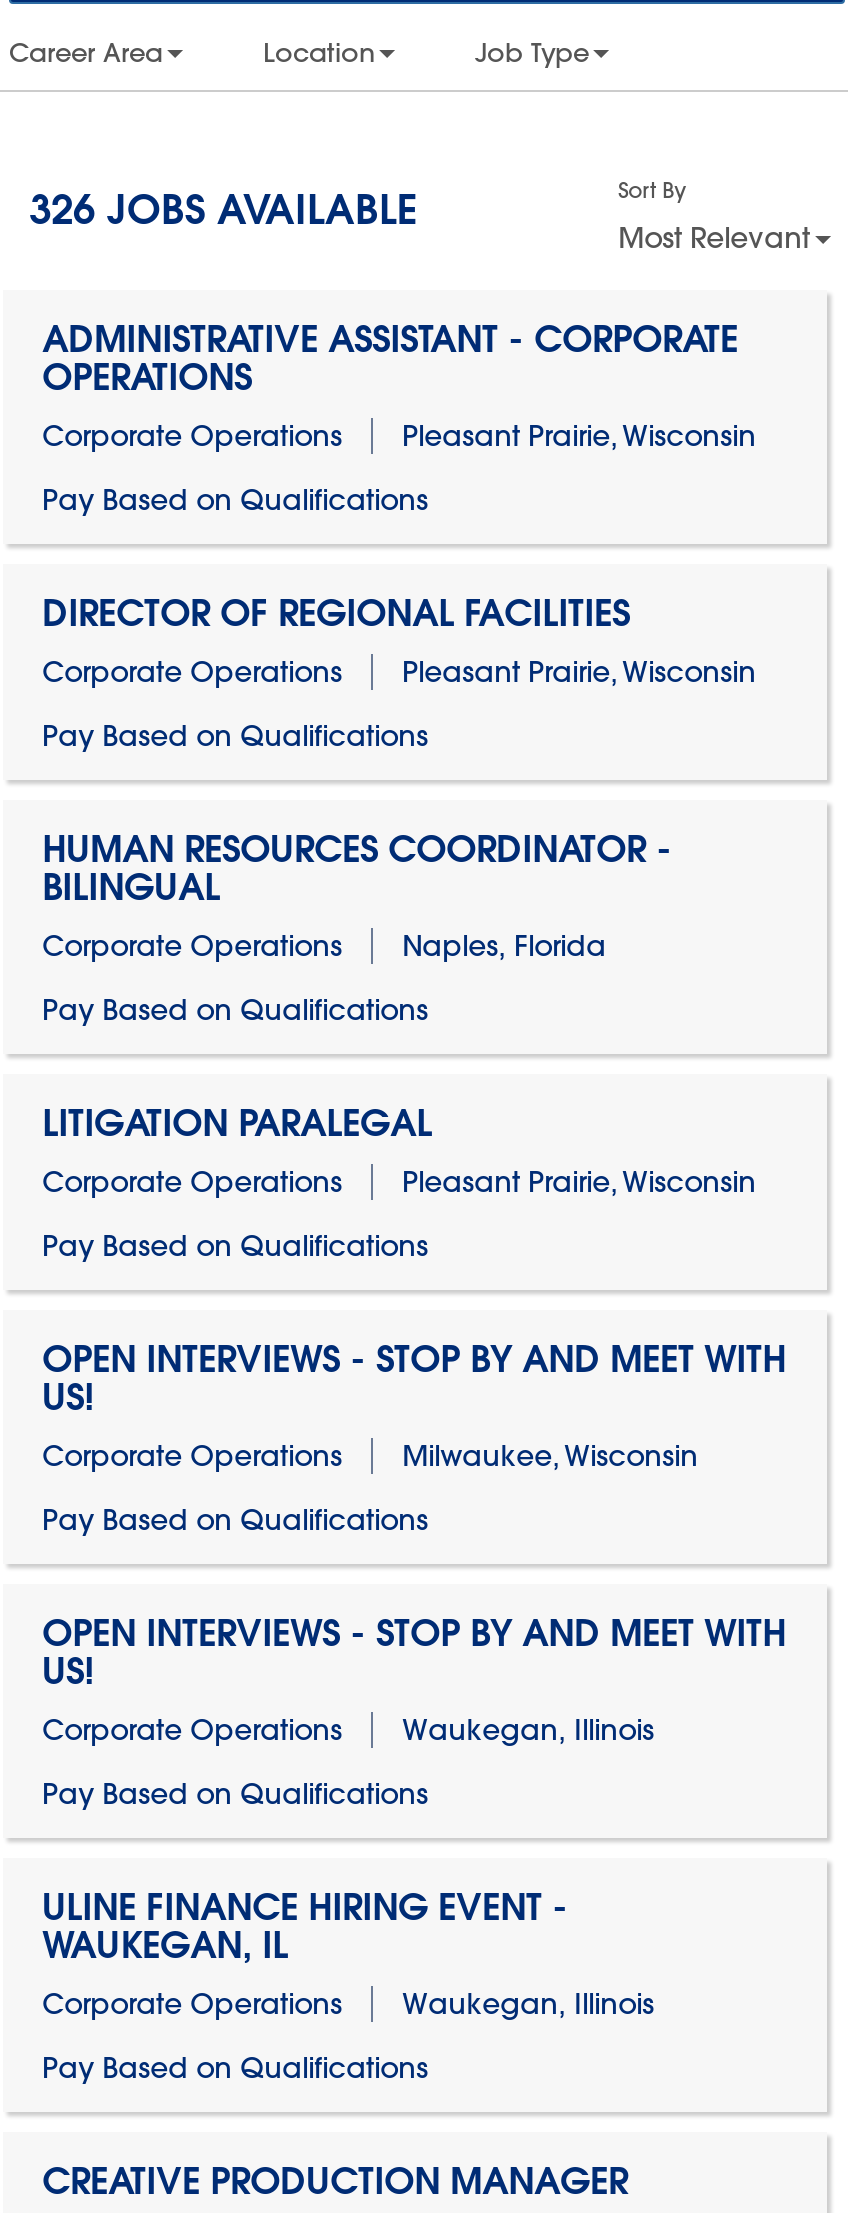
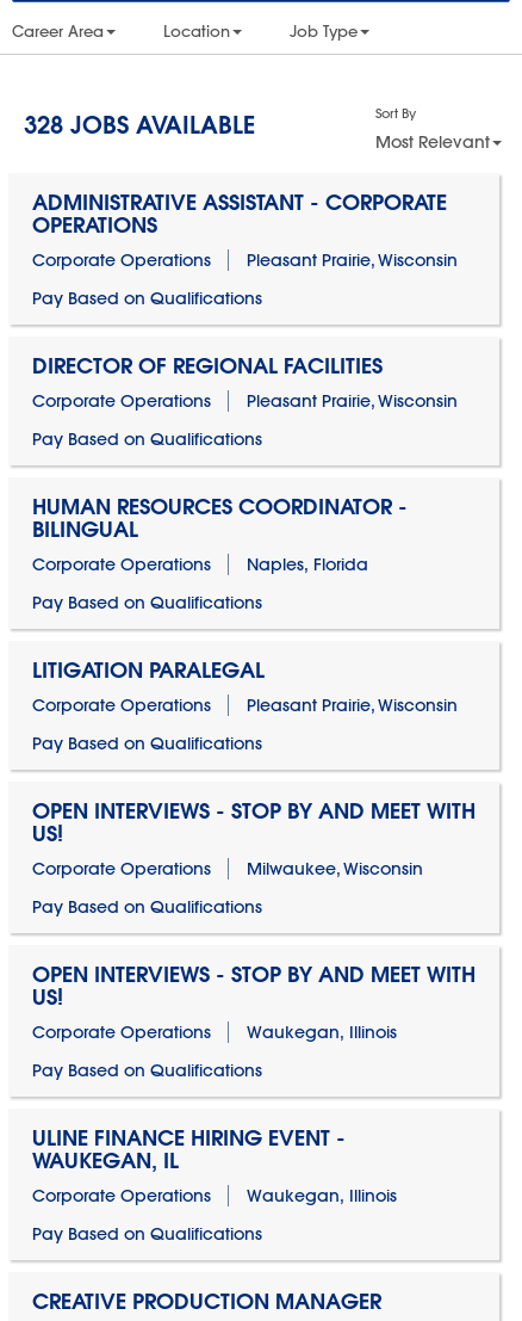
[29,182,417,234] 326 JOBS AVAILABLE -> [24,109,255,140] 328 JOBS AVAILABLE

